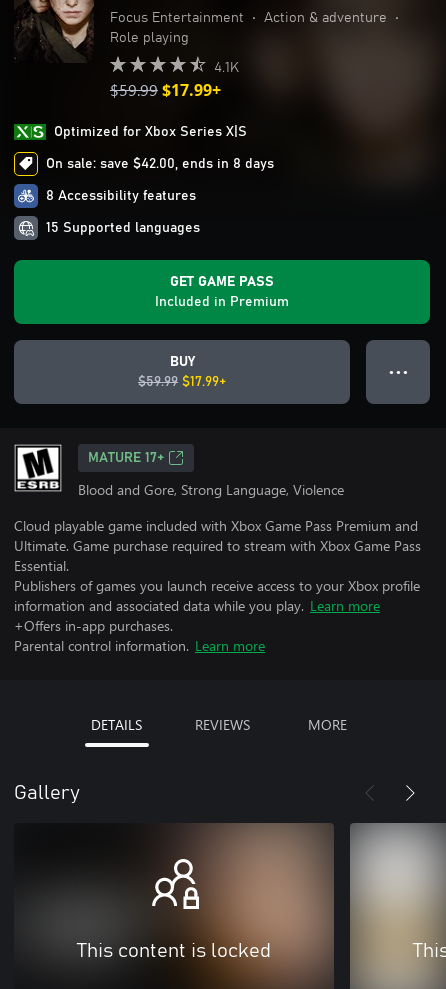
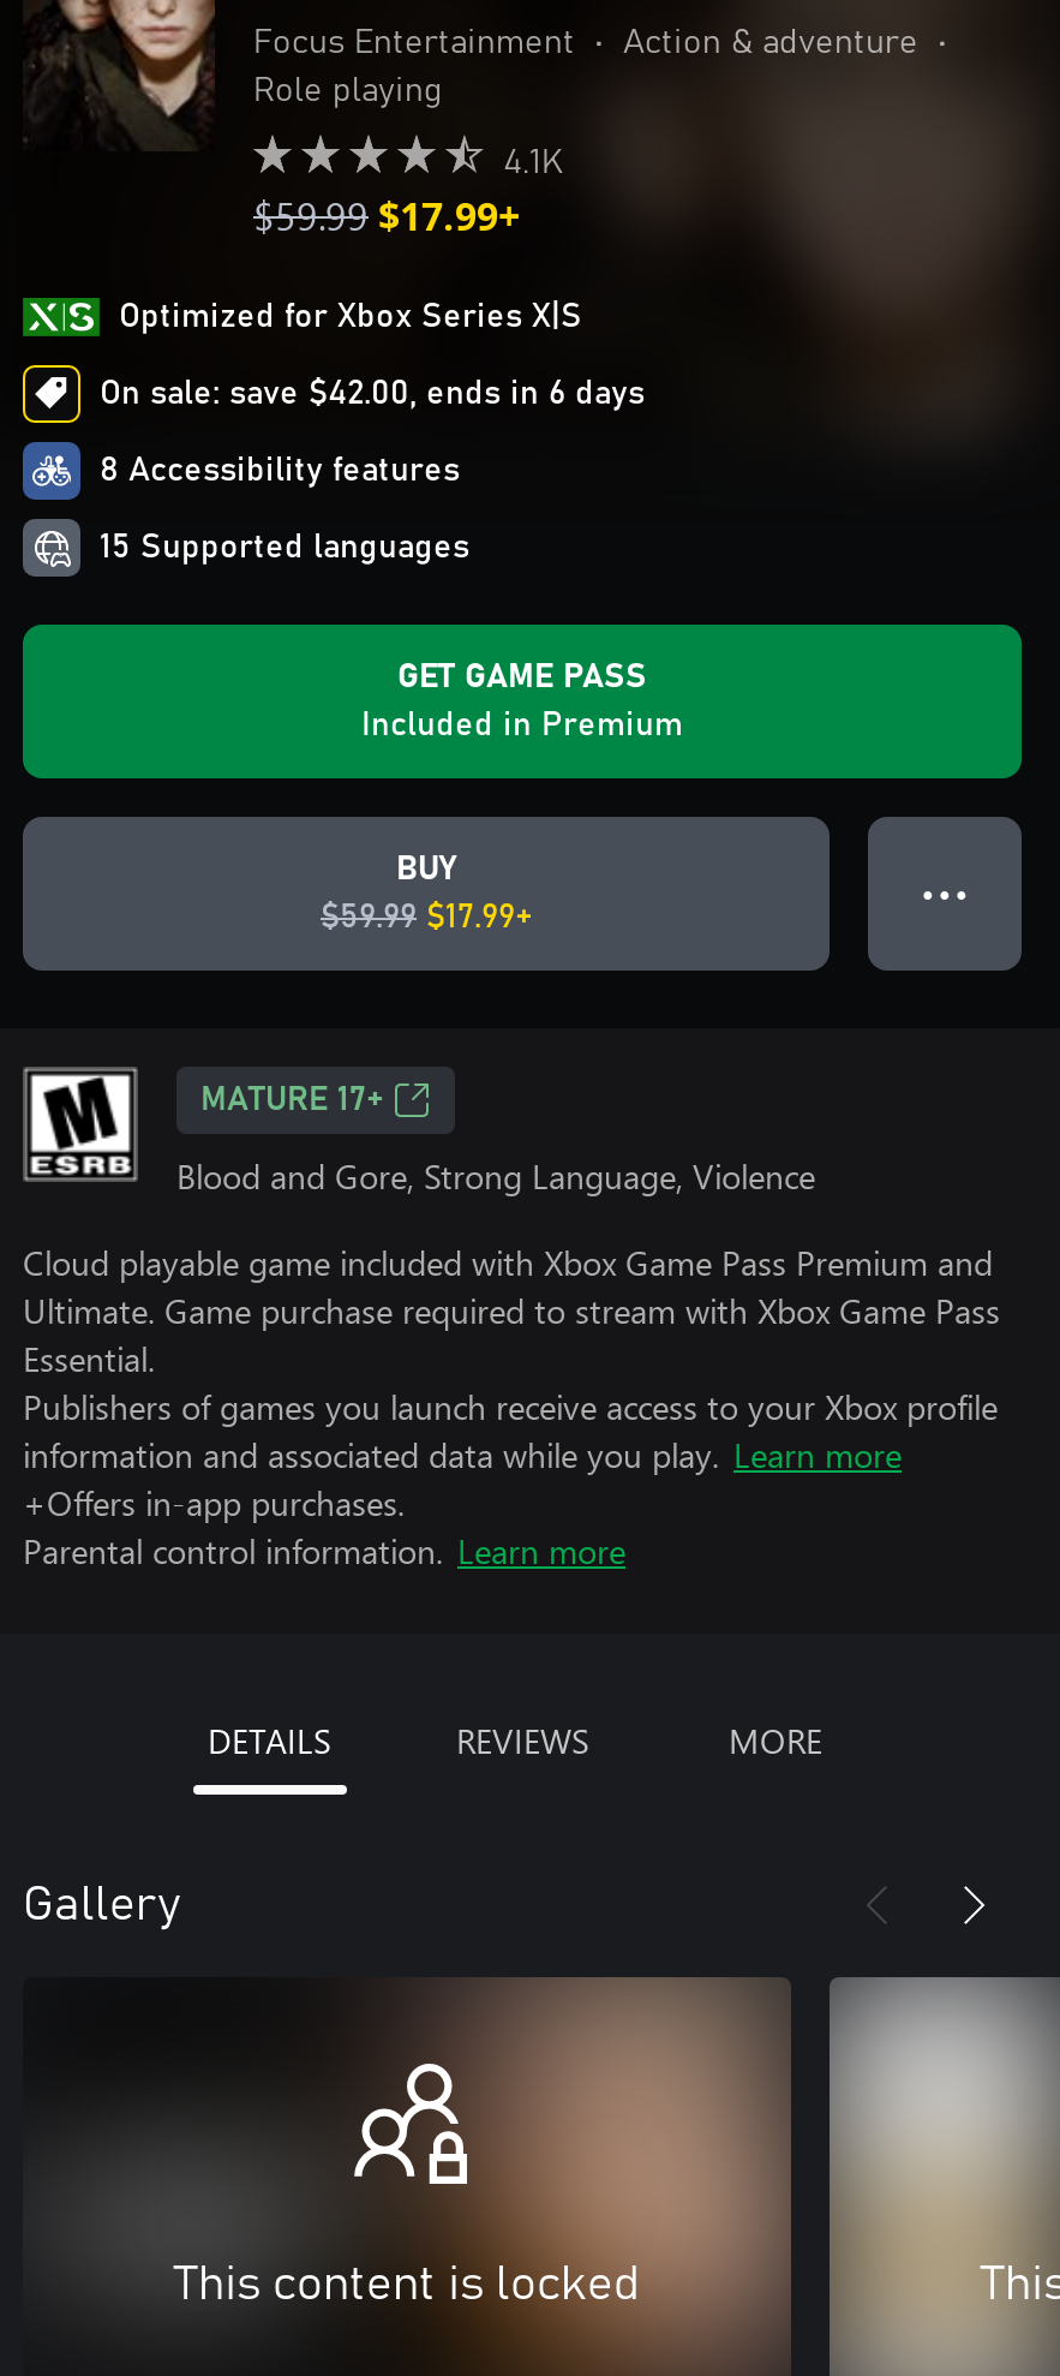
[46,157,274,171] On sale: save $42.00, ends in 8 days -> [100,377,645,411] On sale: save $42.00, ends in 6 days

